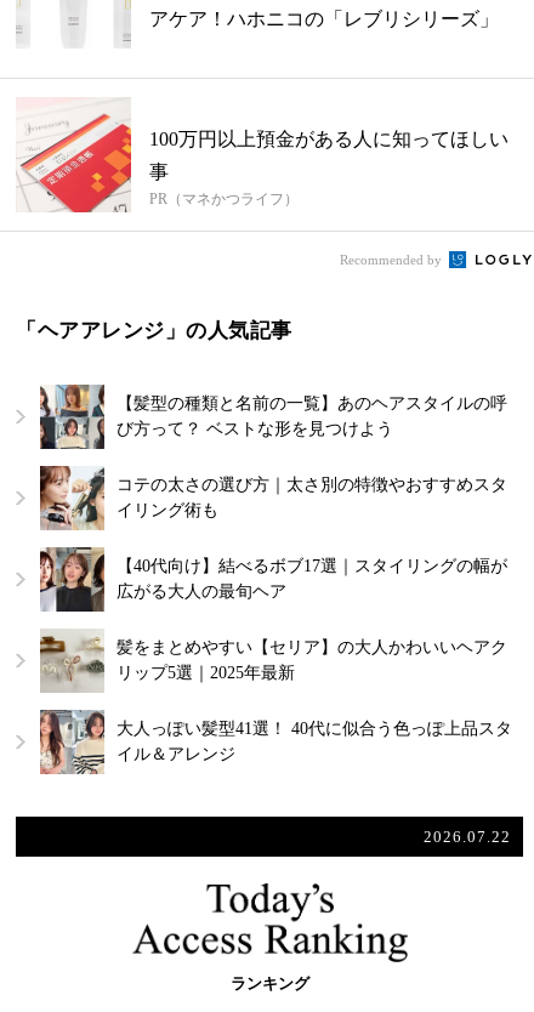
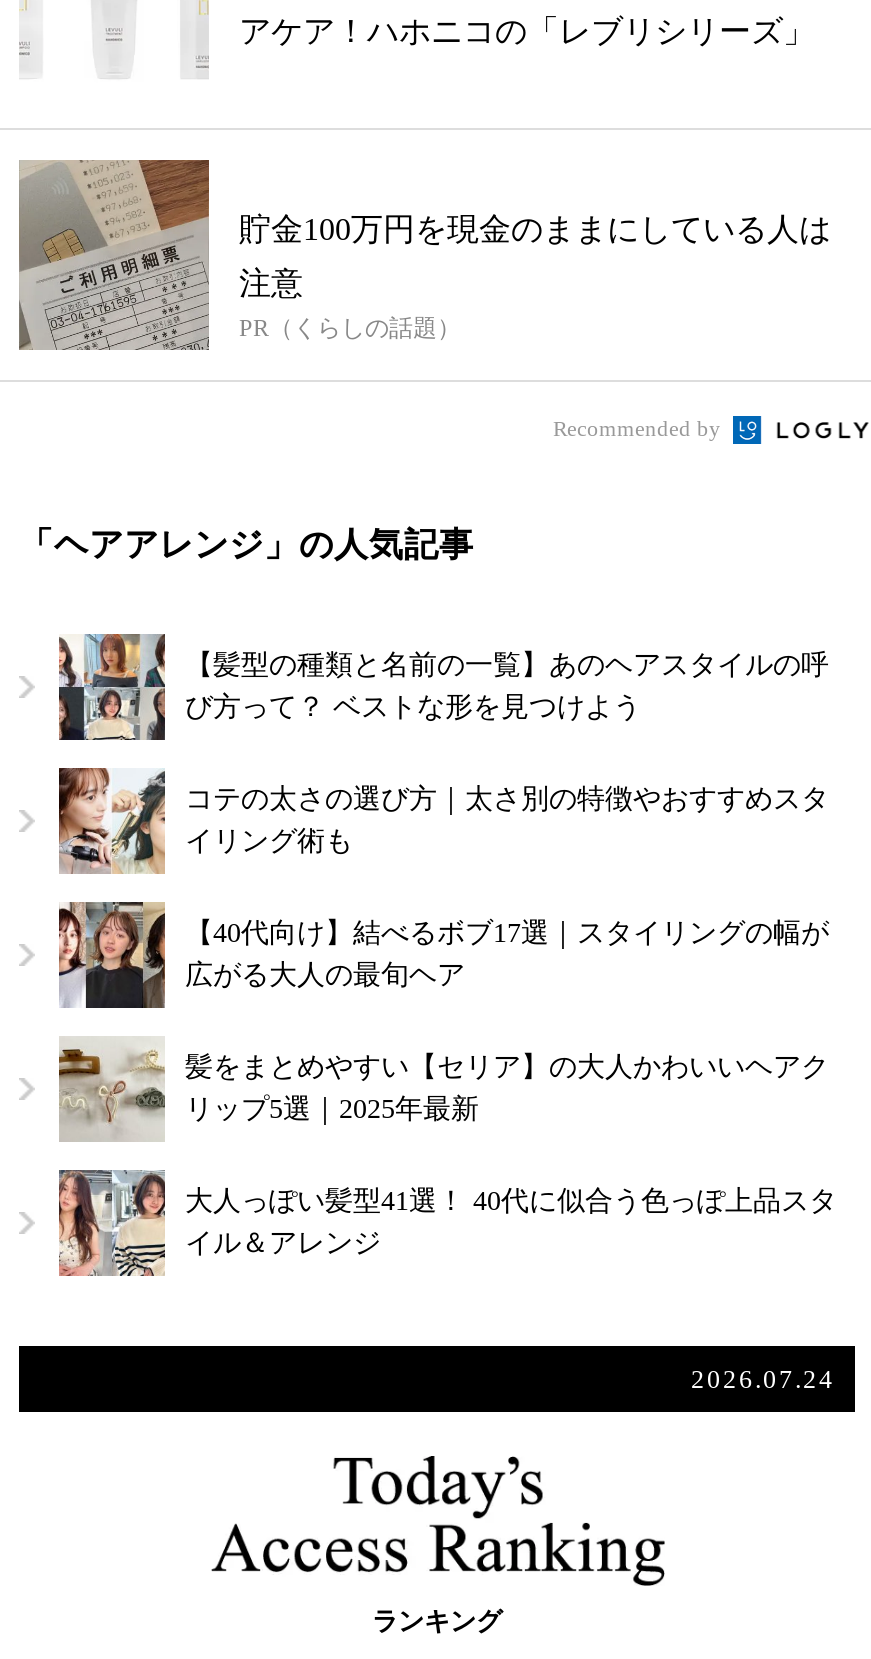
[16,97,509,214] [image] | 100万円以上預金がある人に知ってほしい -> [17,158,831,350] [image] | 貯金100万円を現金のままにしている人は
[149,161,299,207] 事 | PR（マネかつライフ） -> [239,266,461,342] 注意 | PR（くらしの話題）
[424,828,511,846] 2026.07.22 -> [691,1364,835,1394] 2026.07.24

